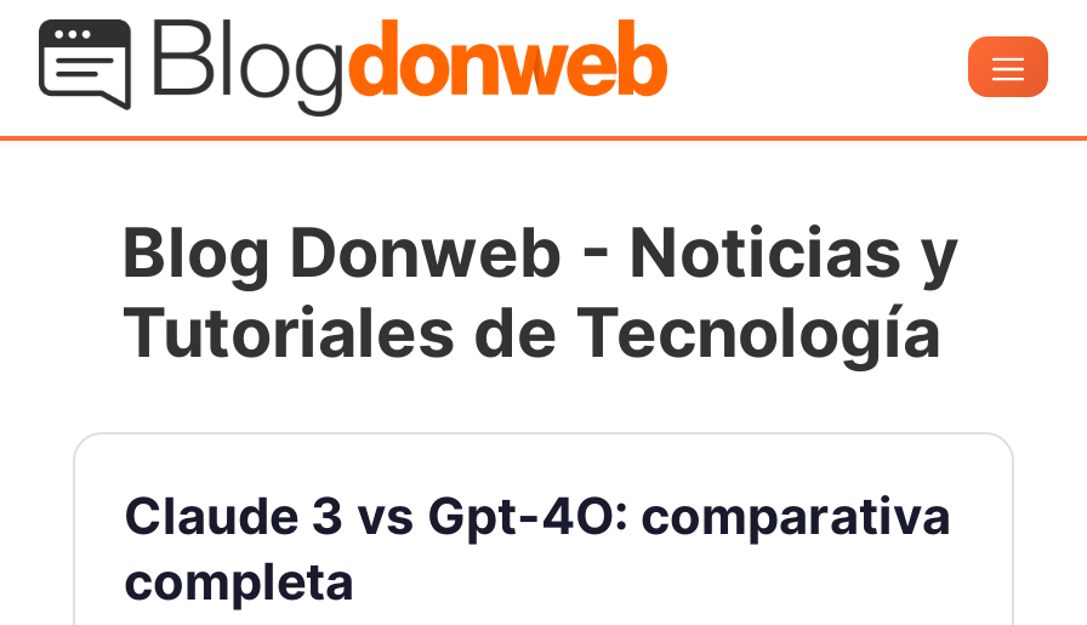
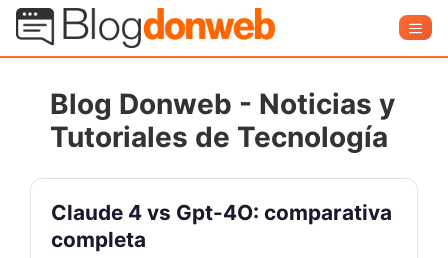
[124,485,951,546] Claude 3 vs Gpt-4O: comparativa -> [51,200,392,225] Claude 4 vs Gpt-4O: comparativa

